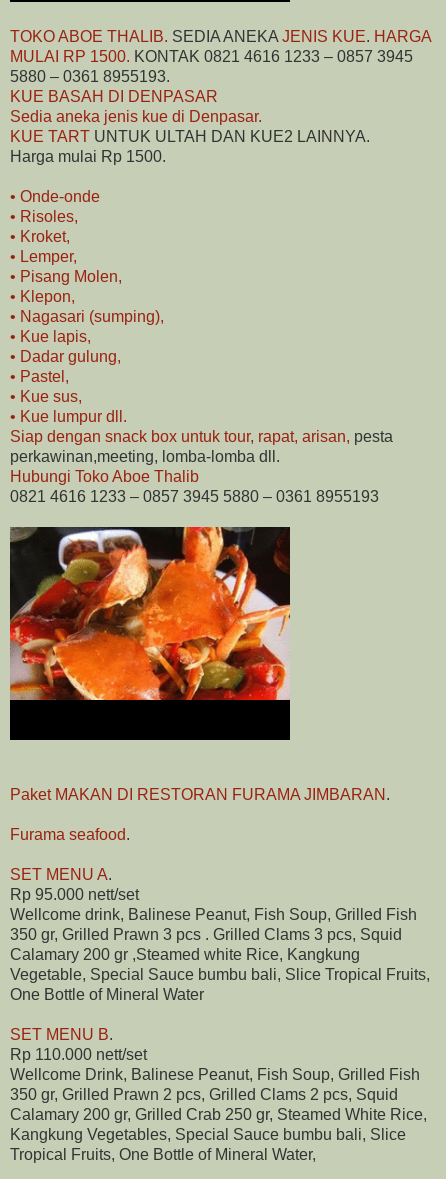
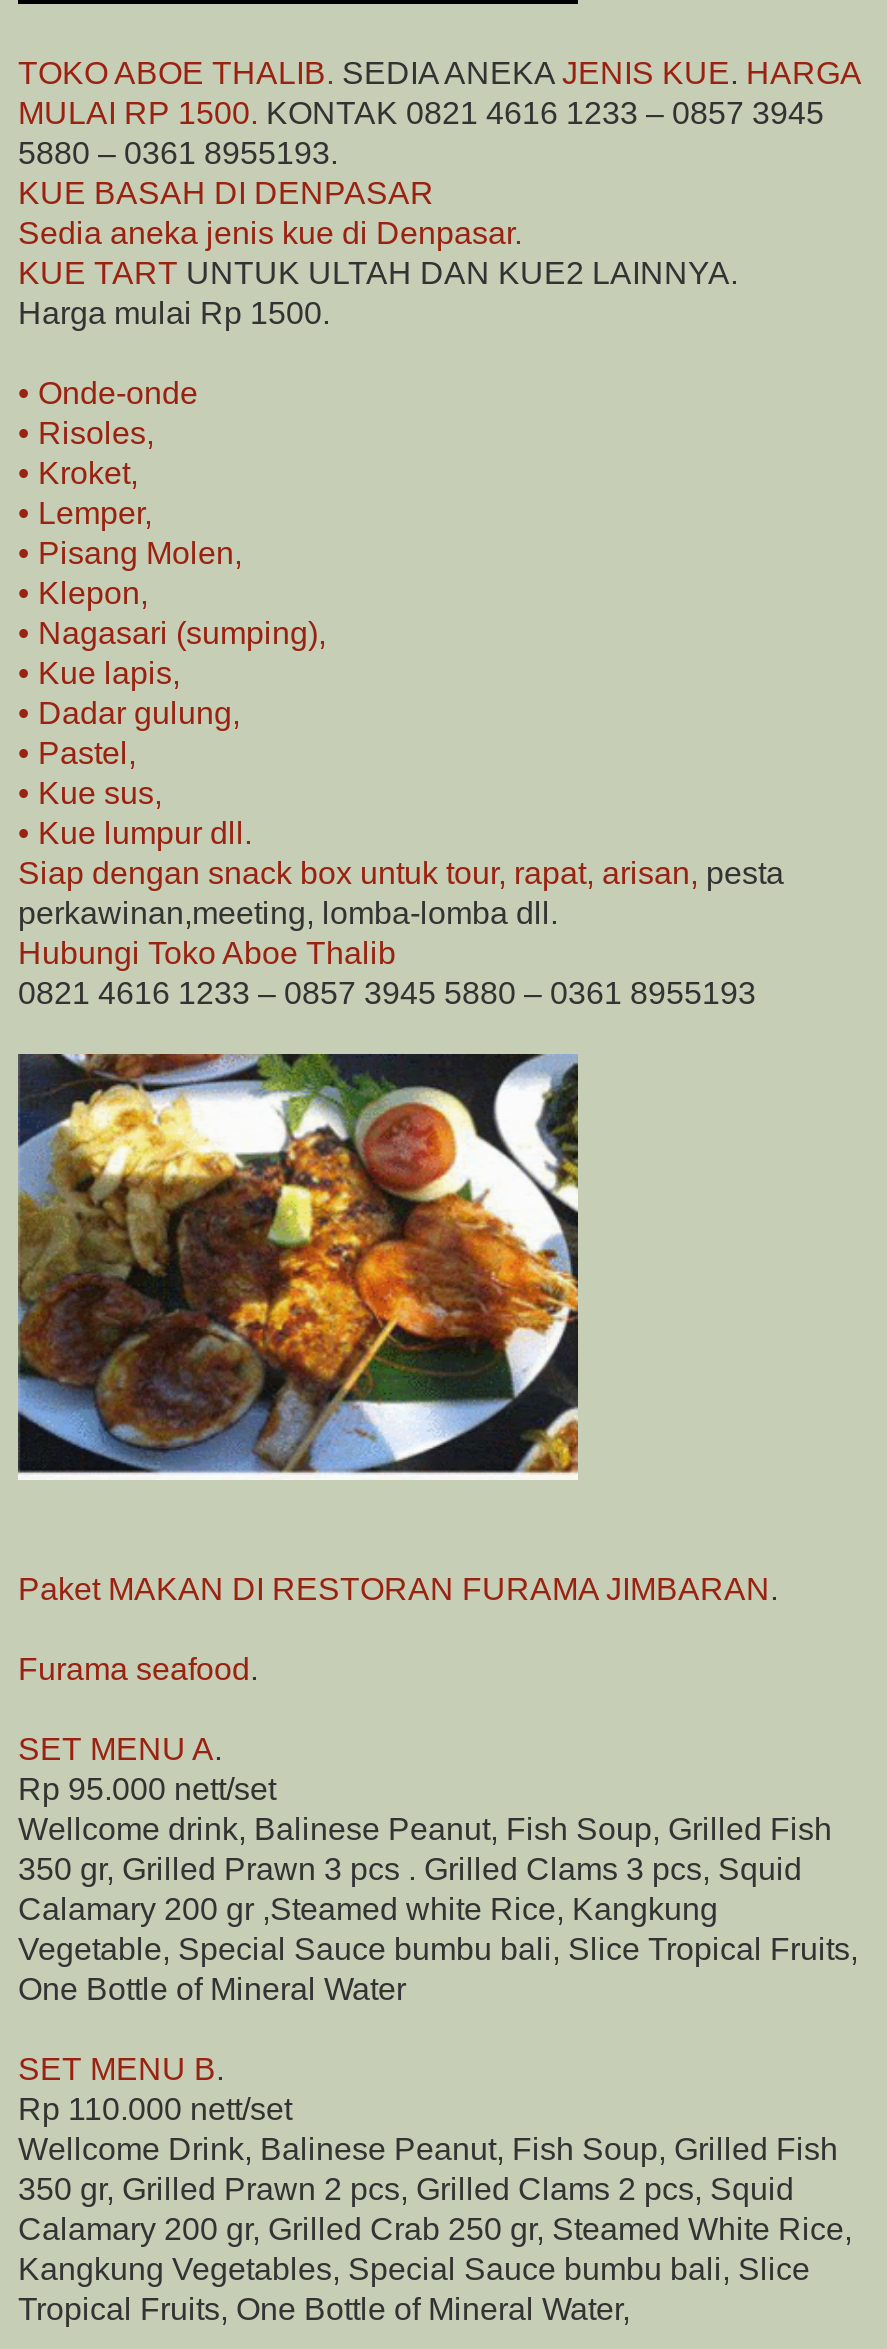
[9,526,291,741] [image] -> [16,1052,580,1482] [image]

